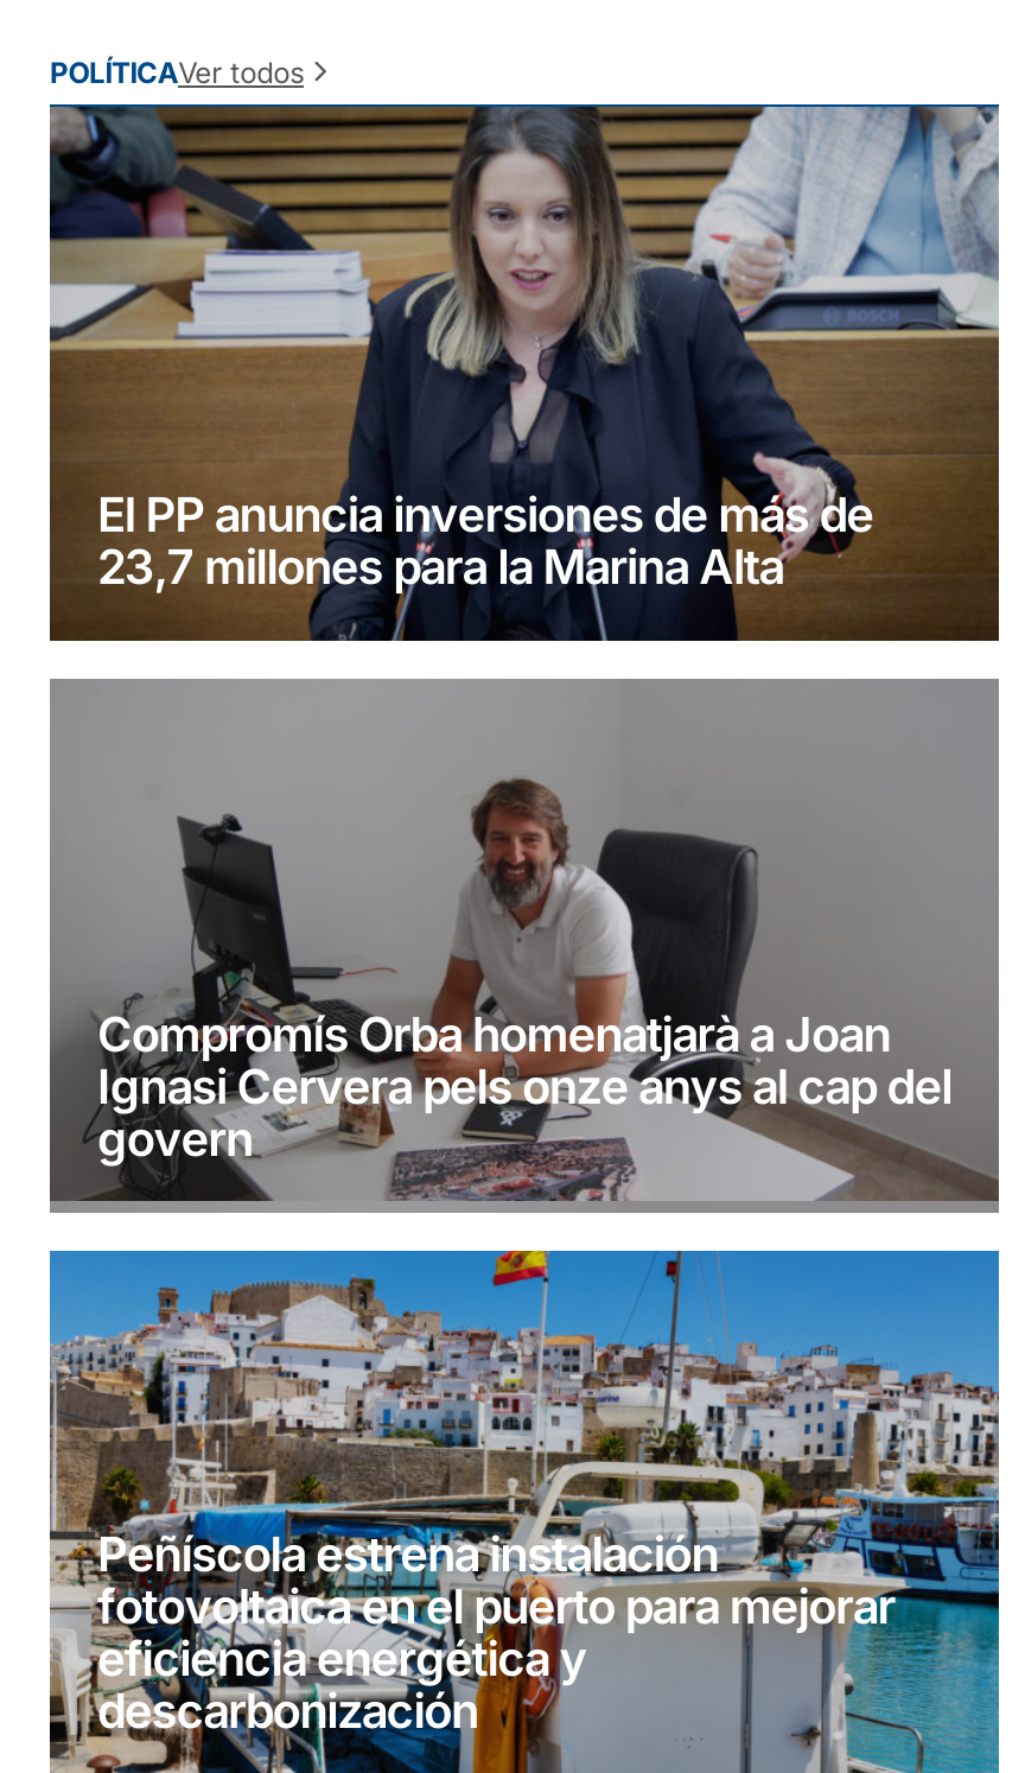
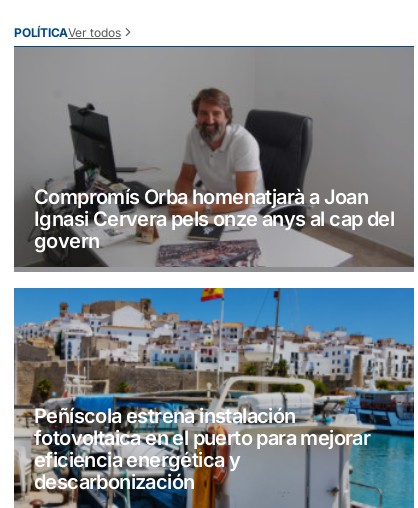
[47,104,1001,641] [image] | El PP anuncia inversiones de más de | 23,7 millones para la Marina Alta -> none

